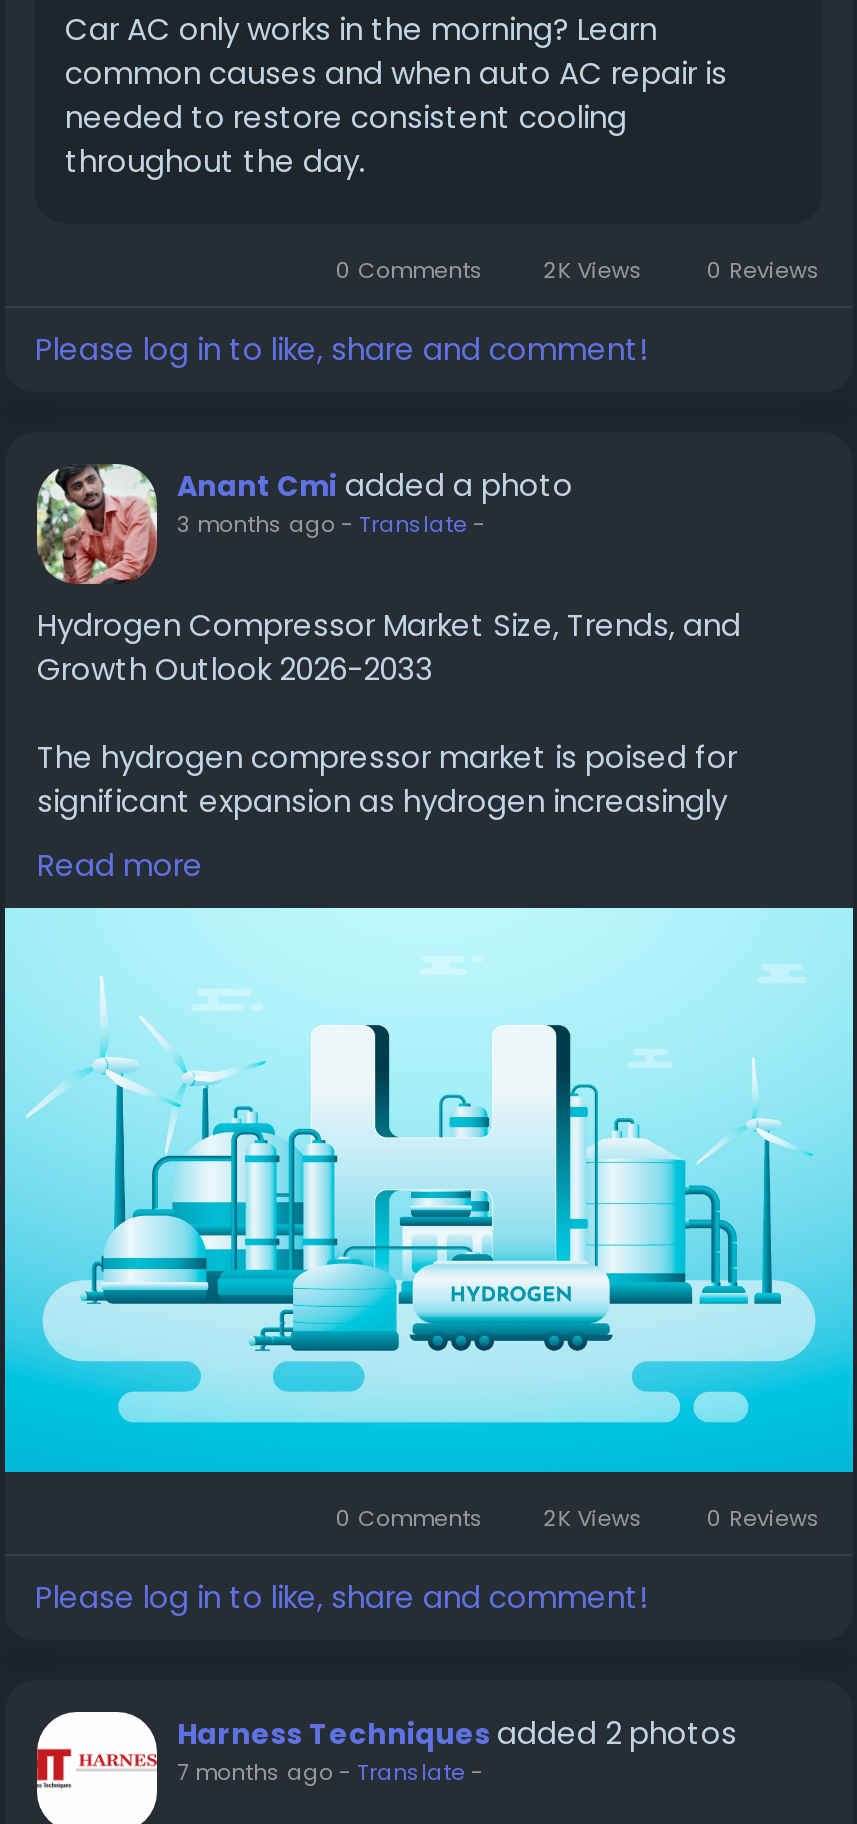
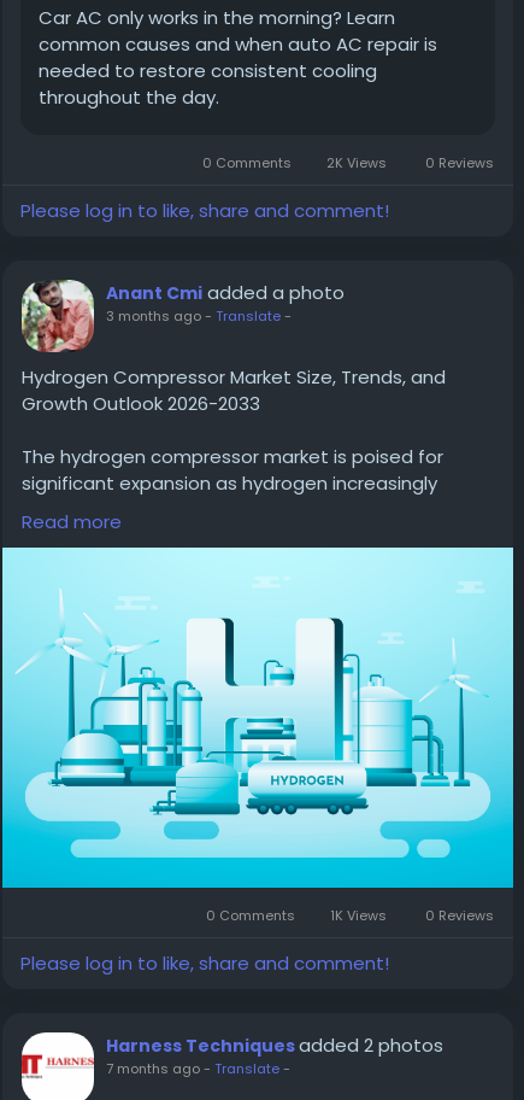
[330,1503,821,1535] 0 Comments 2K Views 0 Reviews -> [202,906,494,925] 0 Comments 1K Views 0 Reviews

